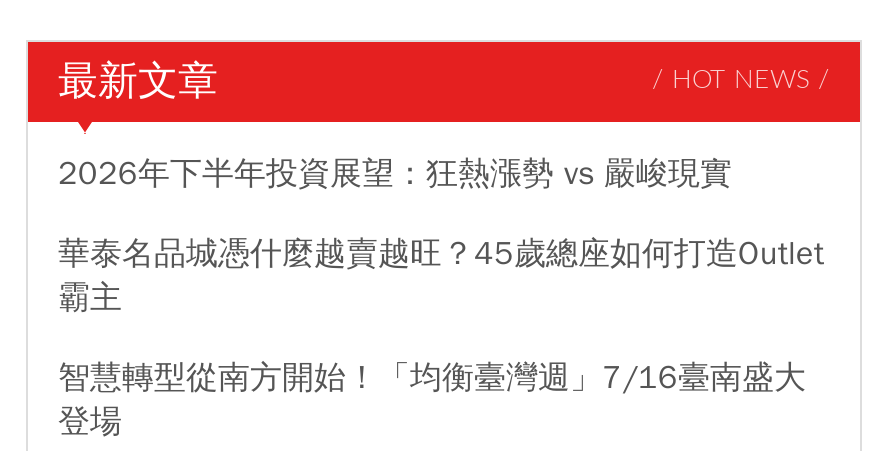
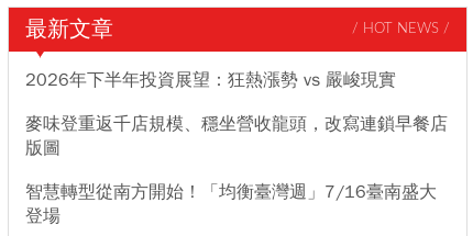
[58,234,824,318] 華泰名品城憑什麼越賣越旺？45歲總座如何打造Outlet | 霸主 -> [25,113,448,159] 麥味登重返千店規模、穩坐營收龍頭，改寫連鎖早餐店 | 版圖

